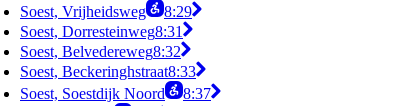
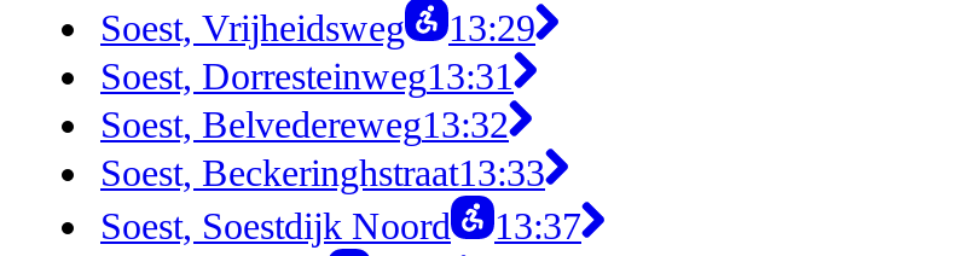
[20,3,192,20] Soest, Vrijheidsweg 8:29 -> [100,8,535,49] Soest, Vrijheidsweg 13:29
[20,23,183,40] Soest, Dorresteinweg8:31 -> [100,56,514,97] Soest, Dorresteinweg13:31
[20,43,181,60] Soest, Belvedereweg8:32 -> [100,104,509,145] Soest, Belvedereweg13:32
[20,63,196,80] Soest, Beckeringhstraat8:33 -> [100,153,545,194] Soest, Beckeringhstraat13:33
[20,85,211,102] Soest, Soestdijk Noord 8:37 -> [100,206,581,247] Soest, Soestdijk Noord 13:37

